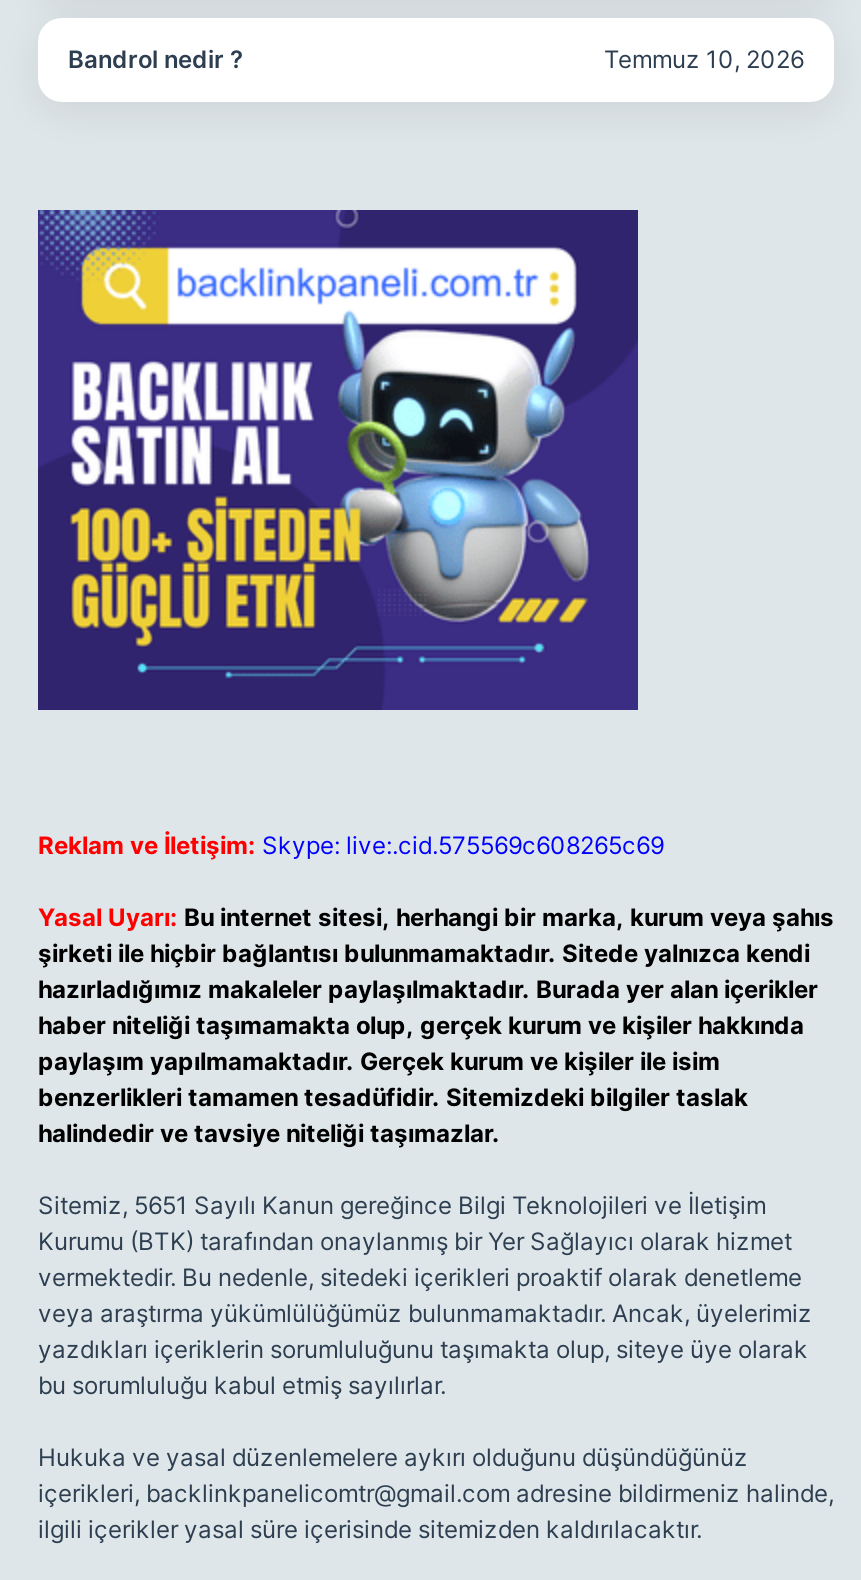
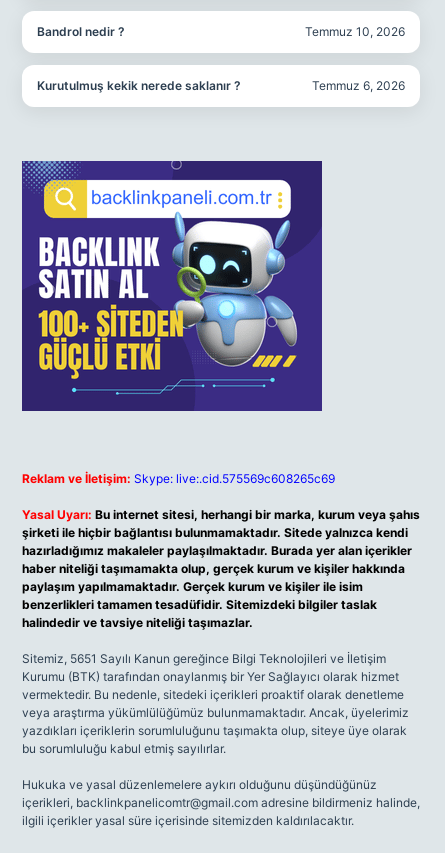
none -> [37,78,405,93] Kurutulmuş kekik nerede saklanır ? | Temmuz 6, 2026

